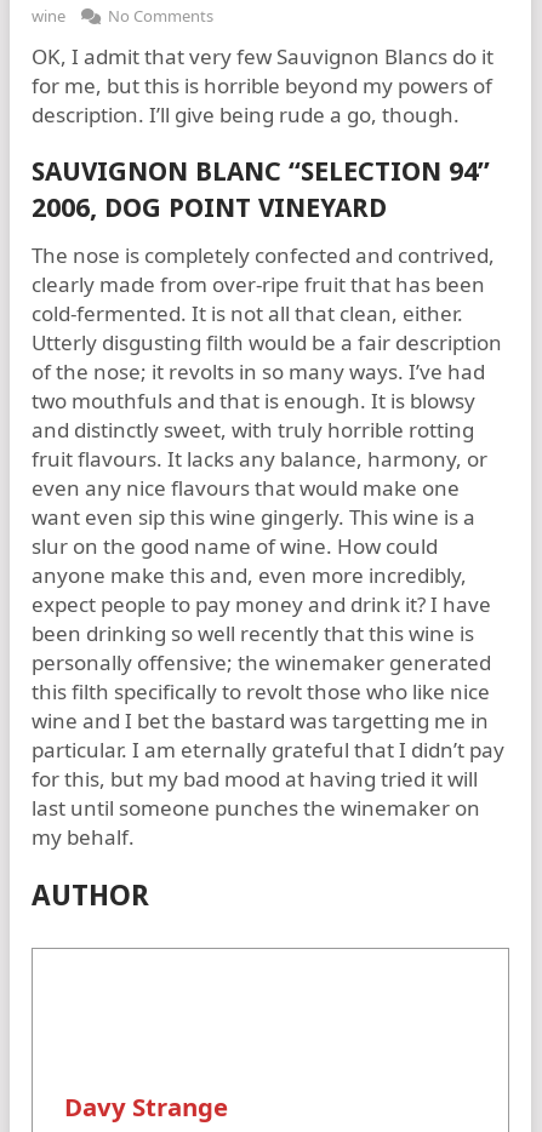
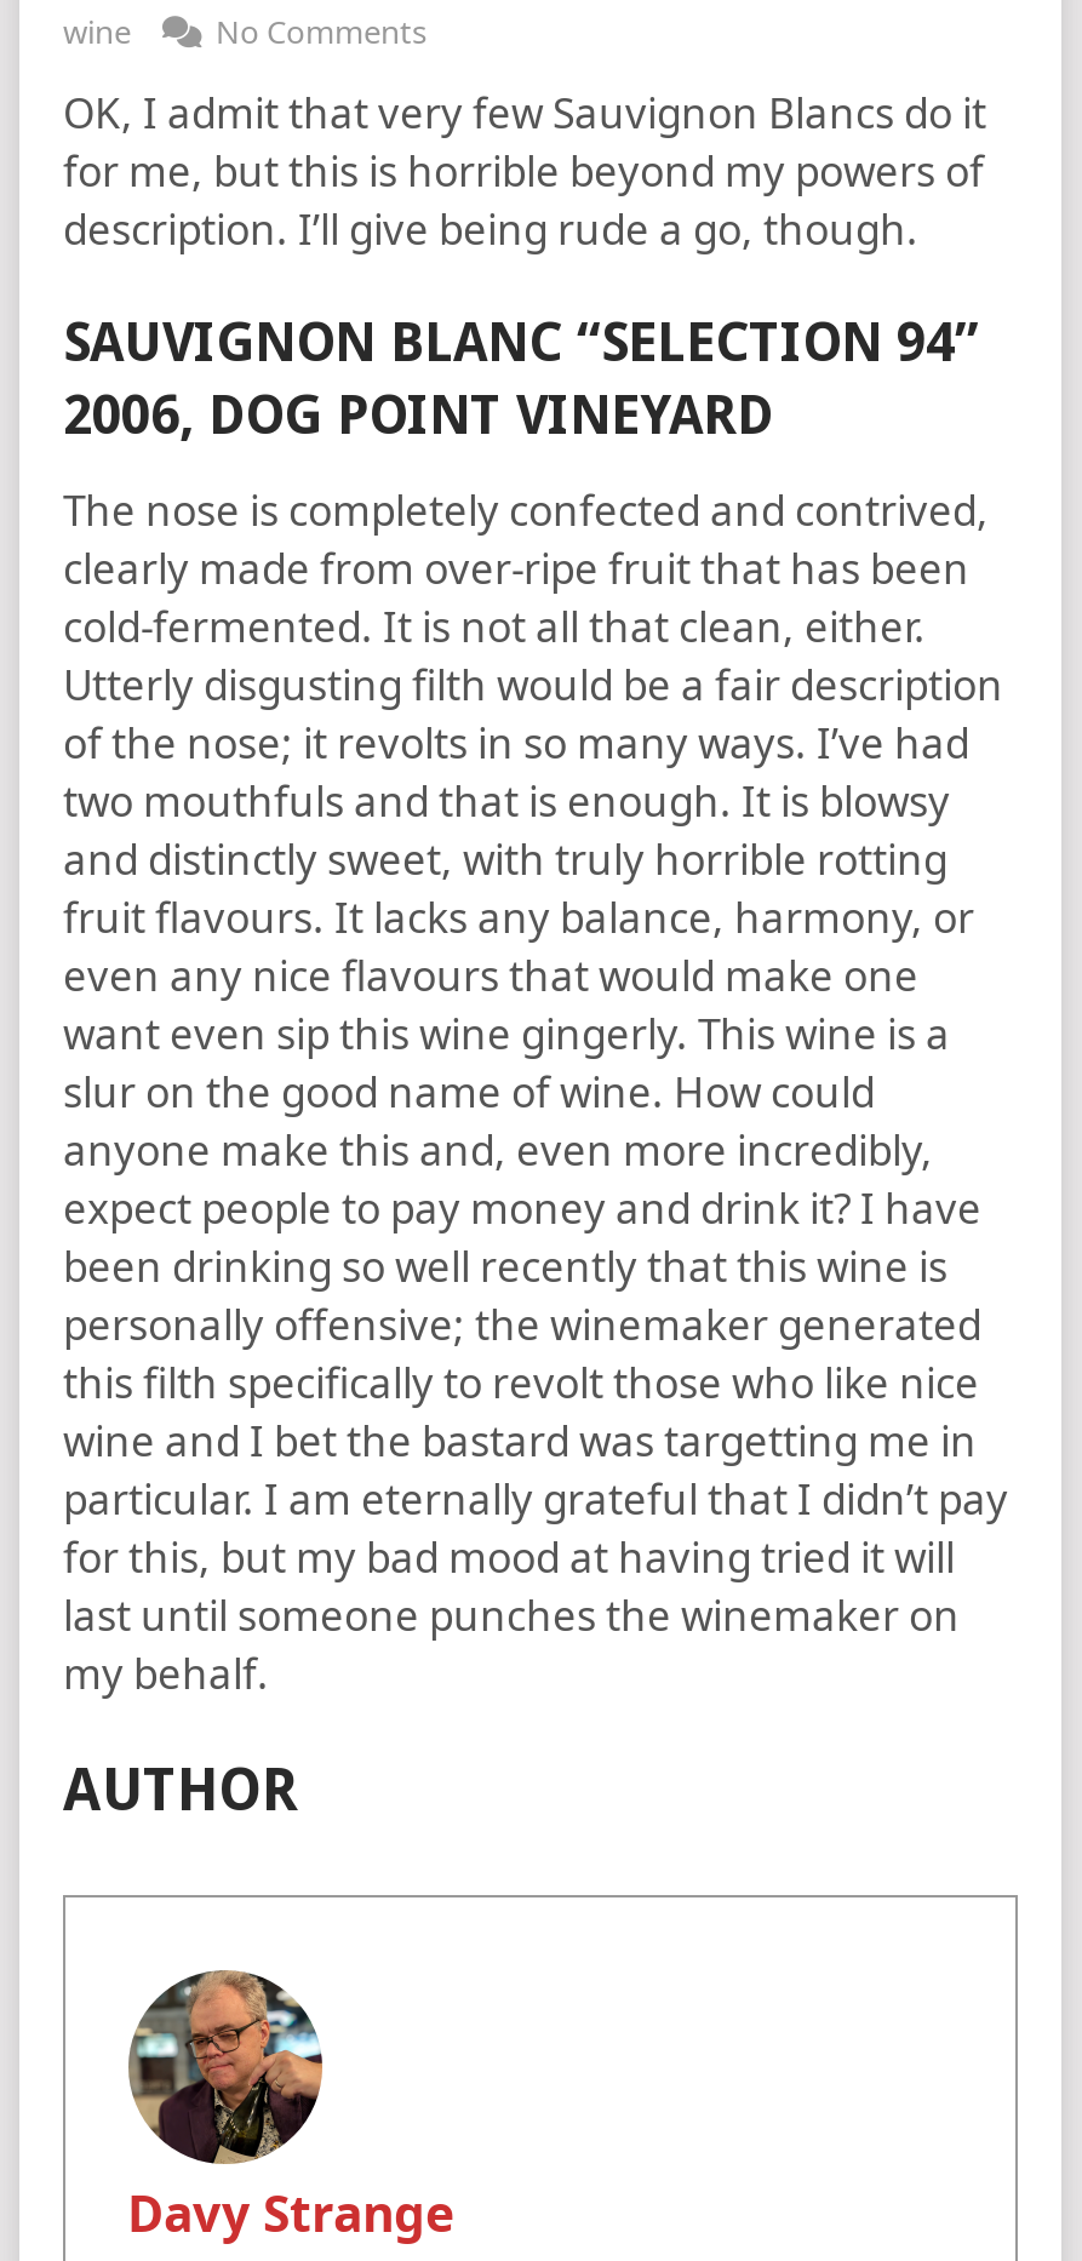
none -> [126,1968,325,2166] [image]

